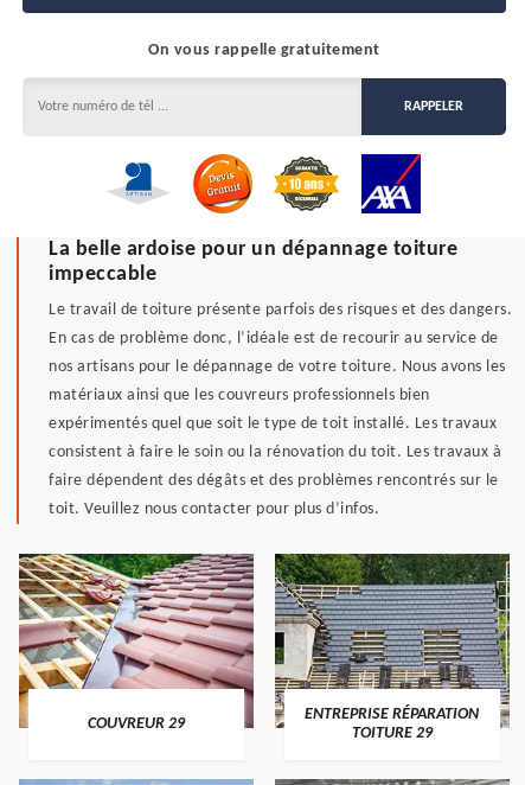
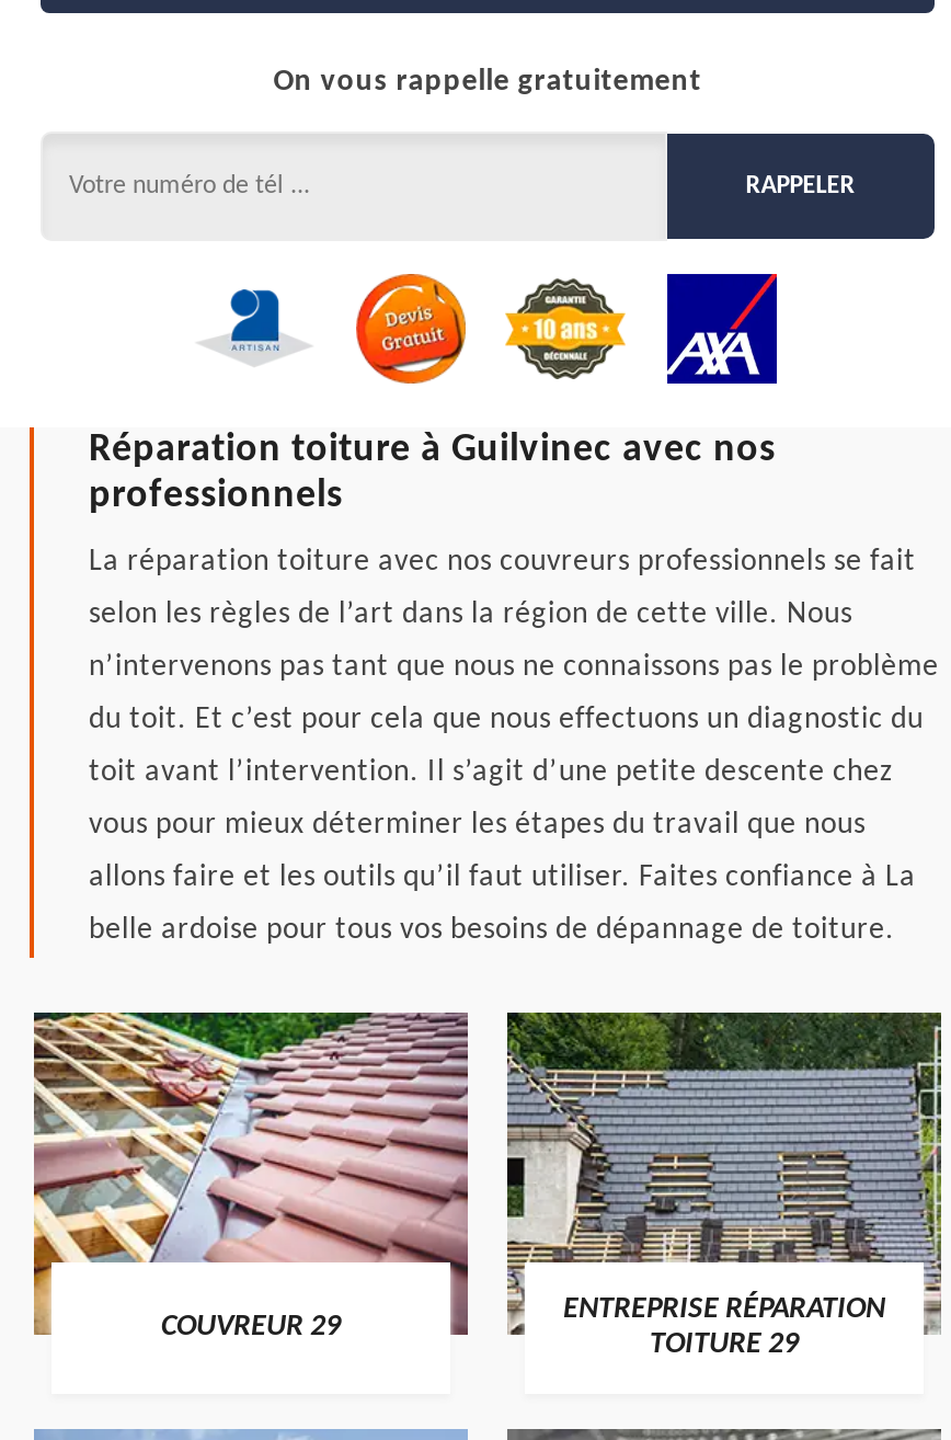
[49,238,457,286] La belle ardoise pour un dépannage toiture | impeccable -> [89,430,776,517] Réparation toiture à Guilvinec avec nos | professionnels
[49,301,512,319] Le travail de toiture présente parfois des risques et des dangers. -> [89,546,916,579] La réparation toiture avec nos couvreurs professionnels se fait
[49,330,498,347] En cas de problème donc, l’idéale est de recourir au service de -> [89,598,852,631] selon les règles de l’art dans la région de cette ville. Nous
[49,358,505,376] nos artisans pour le dépannage de votre toiture. Nous avons les -> [89,651,939,684] n’intervenons pas tant que nous ne connaissons pas le problème
[49,387,430,404] matériaux ainsi que les couvreurs professionnels bien -> [89,704,924,736] du toit. Et c’est pour cela que nous effectuons un diagnostic du
[49,415,497,433] expérimentés quel que soit le type de toit installé. Les travaux -> [89,756,894,789] toit avant l’intervention. Il s’agit d’une petite descente chez
[49,443,501,461] consistent à faire le soin ou la rénovation du toit. Les travaux à -> [89,809,866,842] vous pour mieux déterminer les étapes du travail que nous
[49,472,498,490] faire dépendent des dégâts et des problèmes rencontrés sur le -> [89,861,916,894] allons faire et les outils qu’il faut utiliser. Faites confiance à La
[49,500,379,518] toit. Veuillez nous contacter pour plus d’infos. -> [89,914,895,947] belle ardoise pour tous vos besoins de dépannage de toiture.

